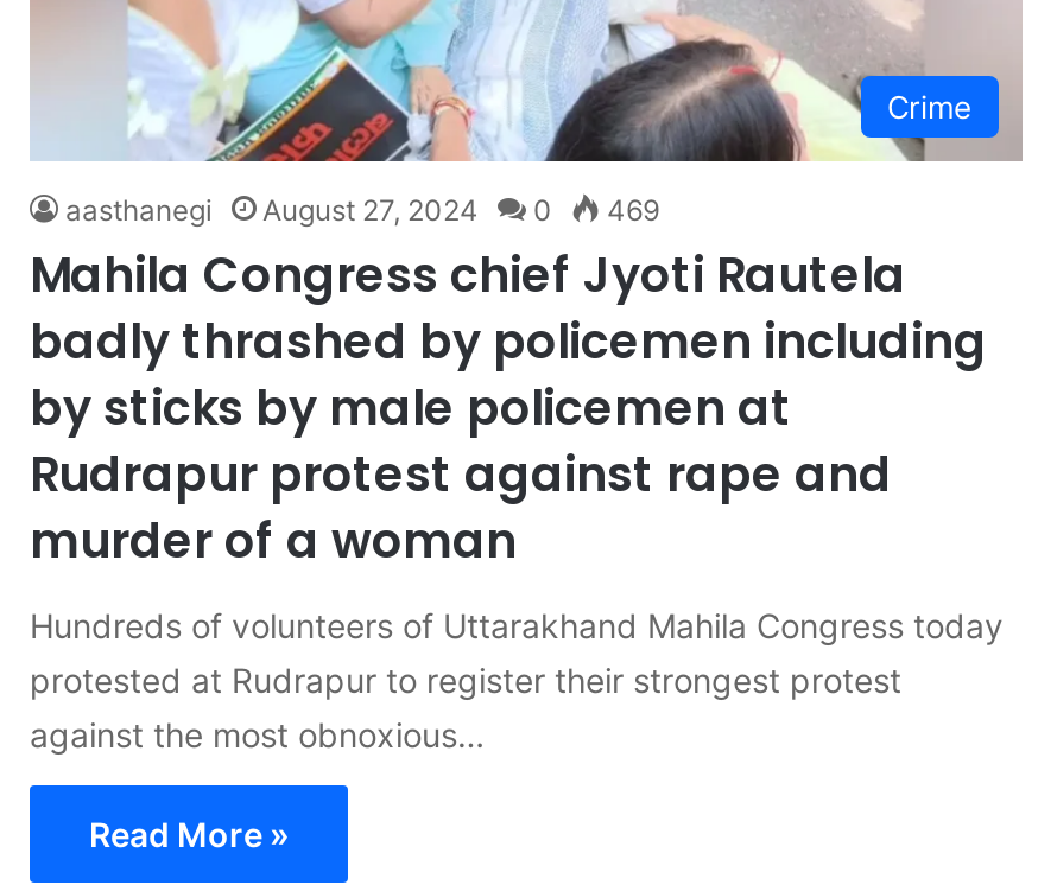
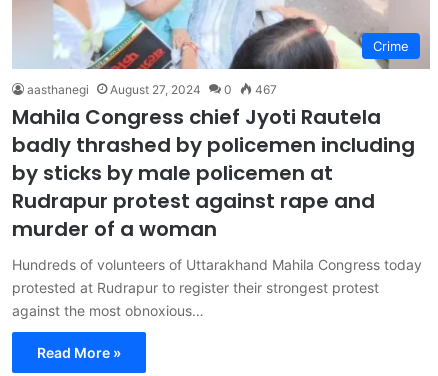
[65,193,659,229] aasthanegi August 27, 2024 0 469 -> [27,81,277,96] aasthanegi August 27, 2024 0 467

